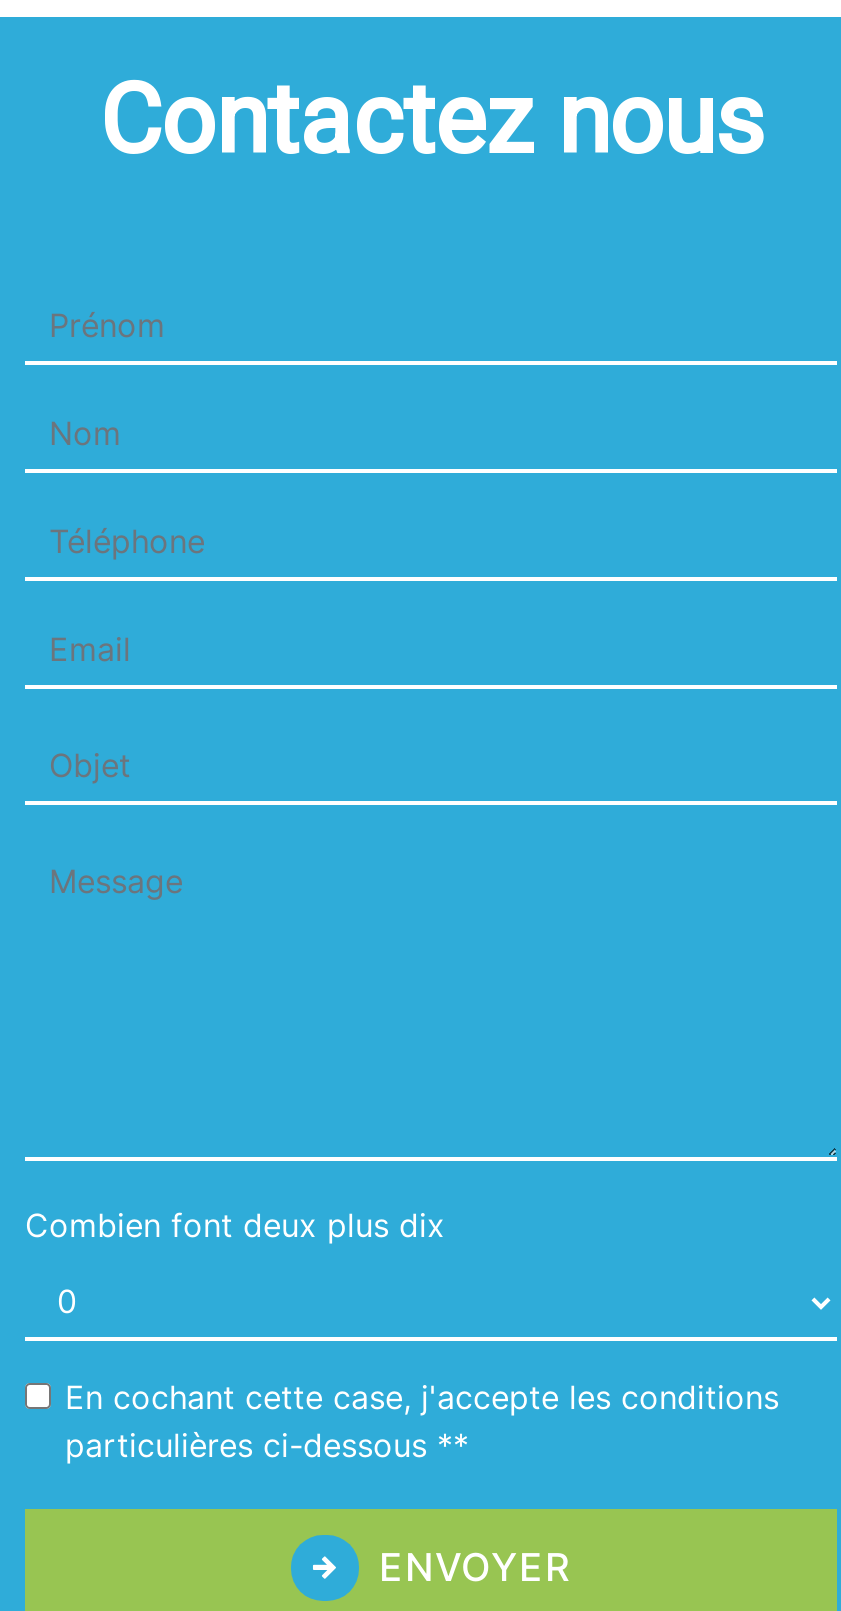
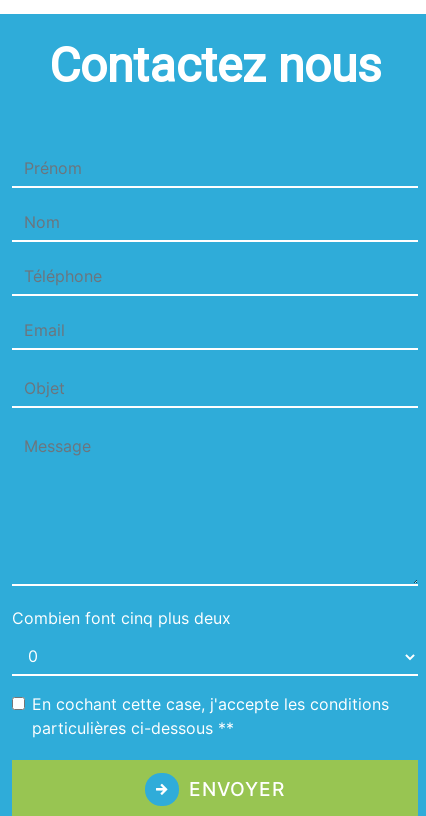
[25,1205,445,1245] Combien font deux plus dix -> [12,608,231,628] Combien font cinq plus deux

